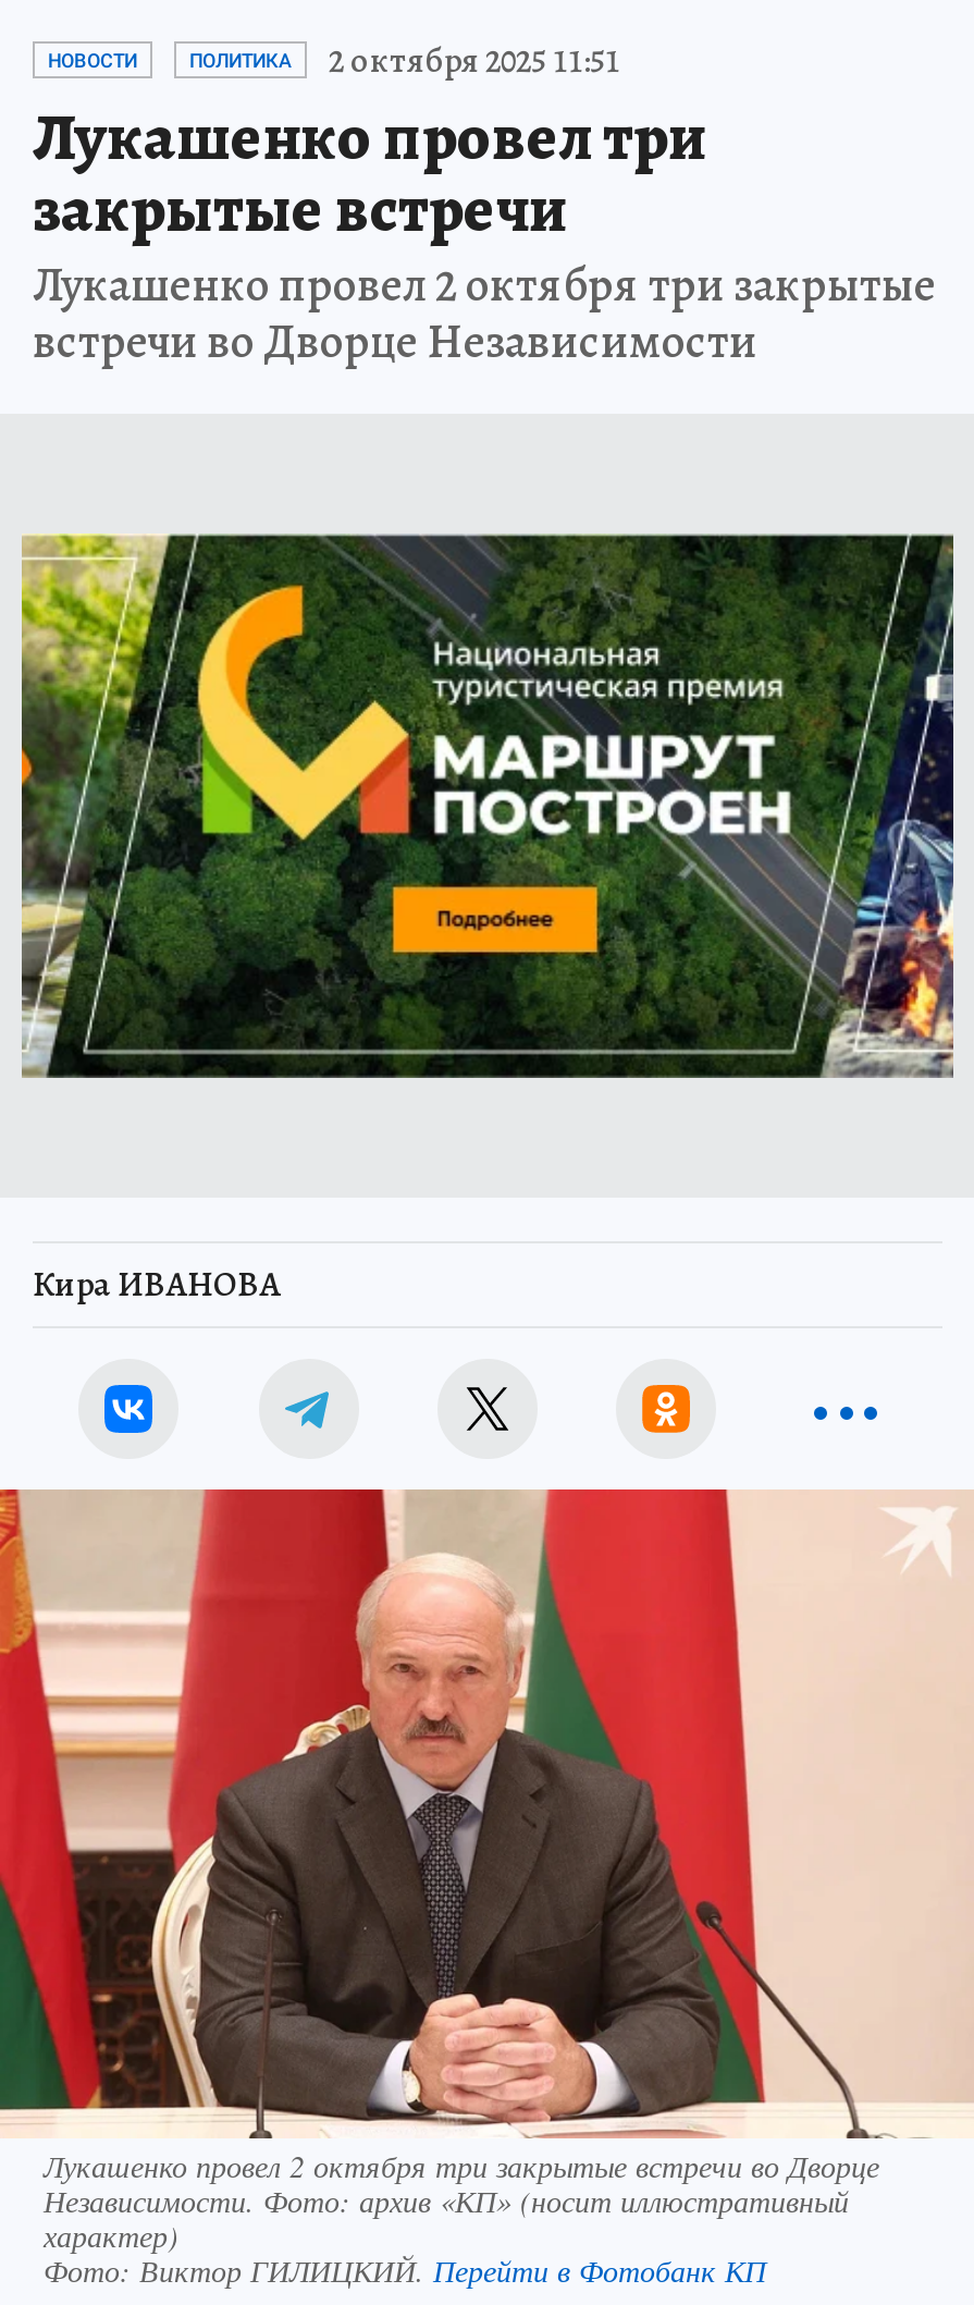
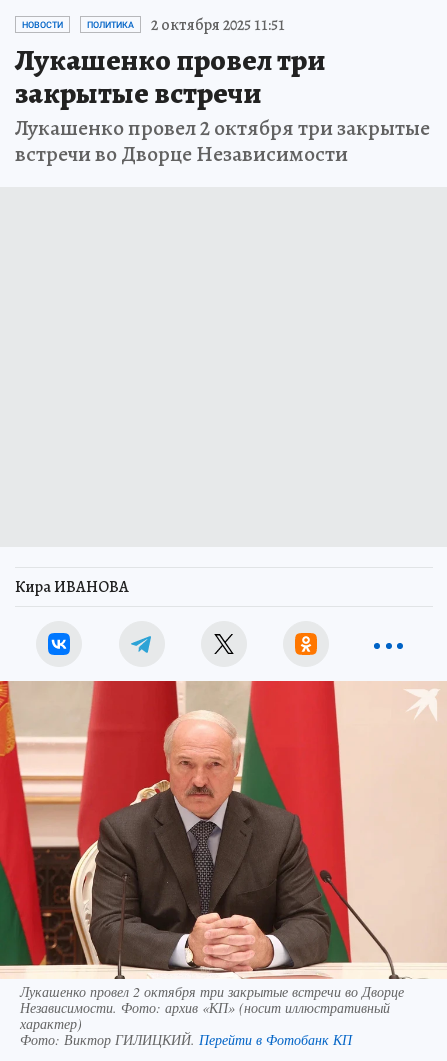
[20,531,955,1080] [image] -> none

